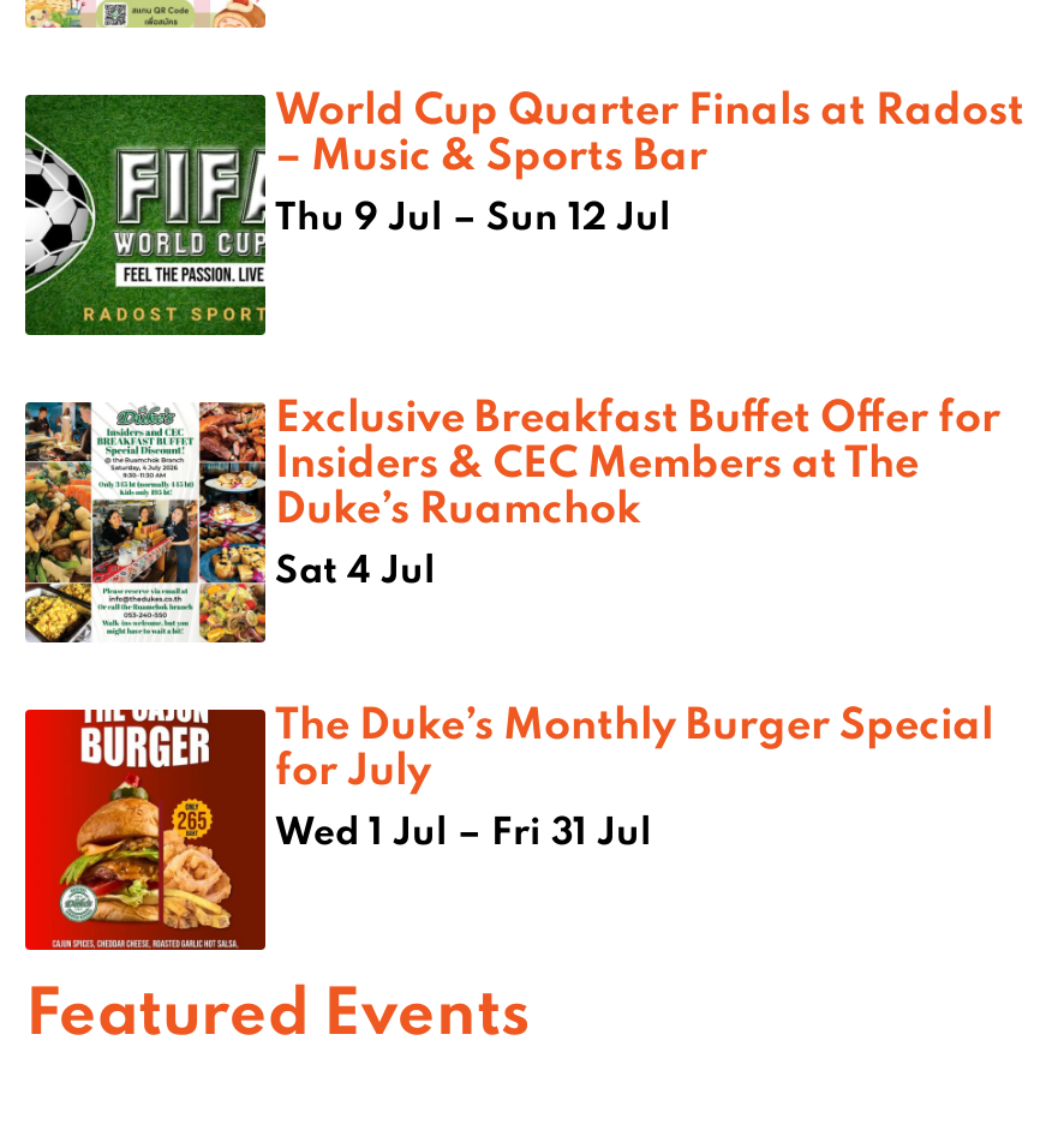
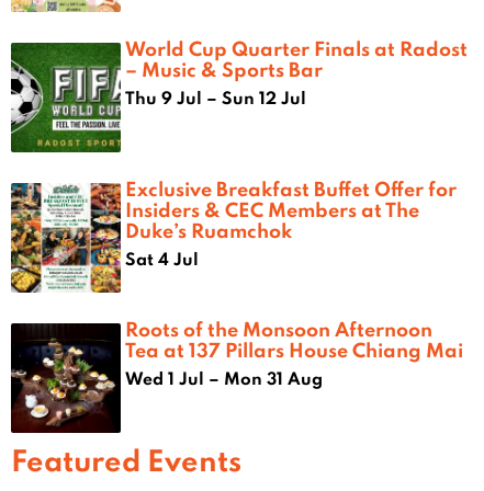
[23,692,993,953] [image] | The Duke’s Monthly Burger Special | for July | Wed 1 Jul – Fri 31 Jul -> [10,316,463,434] [image] | Roots of the Monsoon Afternoon | Tea at 137 Pillars House Chiang Mai | Wed 1 Jul – Mon 31 Aug

